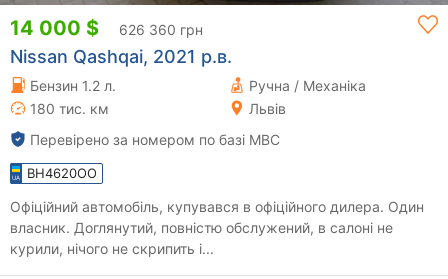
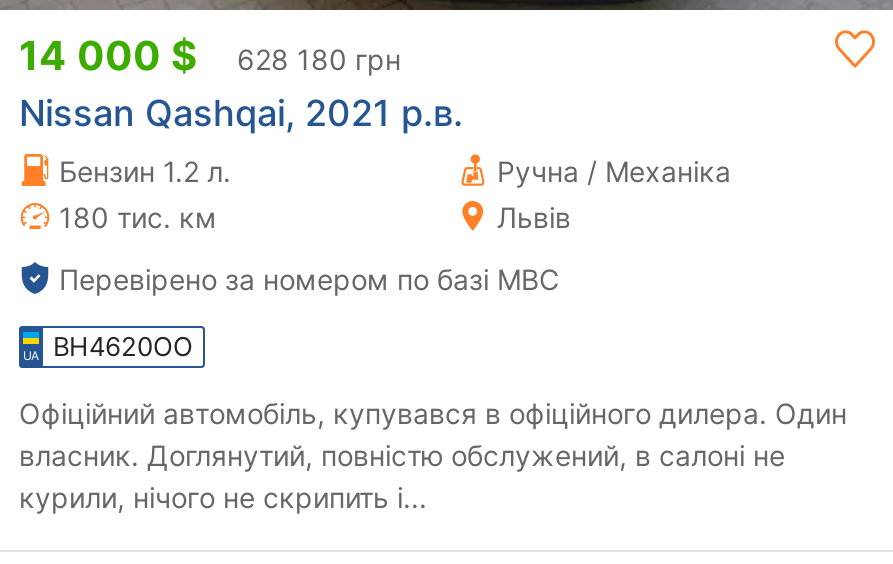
[10,16,203,40] 14 000 $ 626 360 грн -> [19,31,401,79] 14 000 $ 628 180 грн

